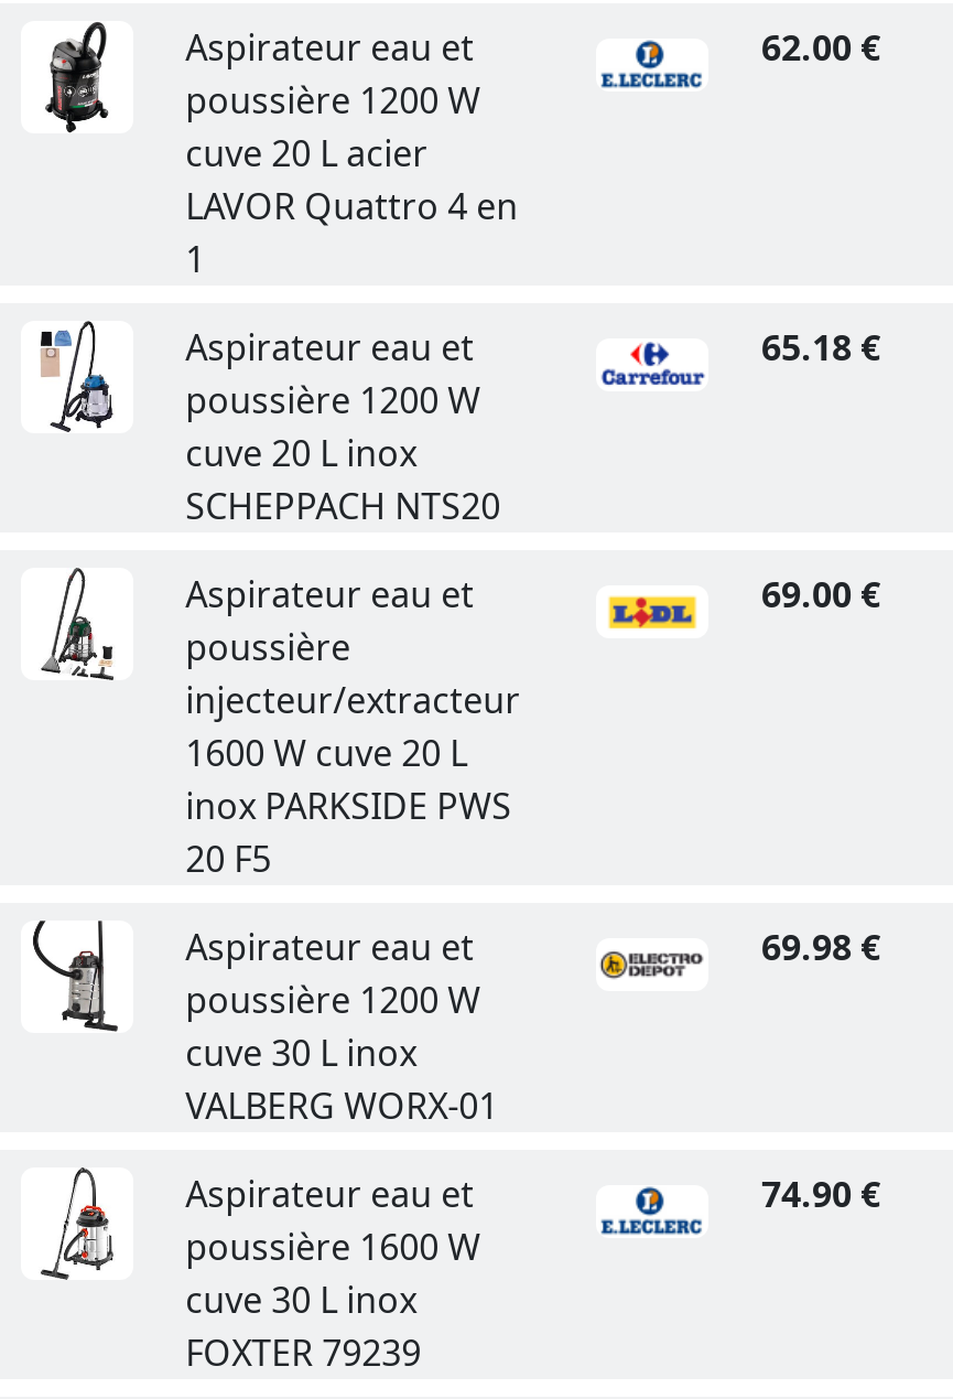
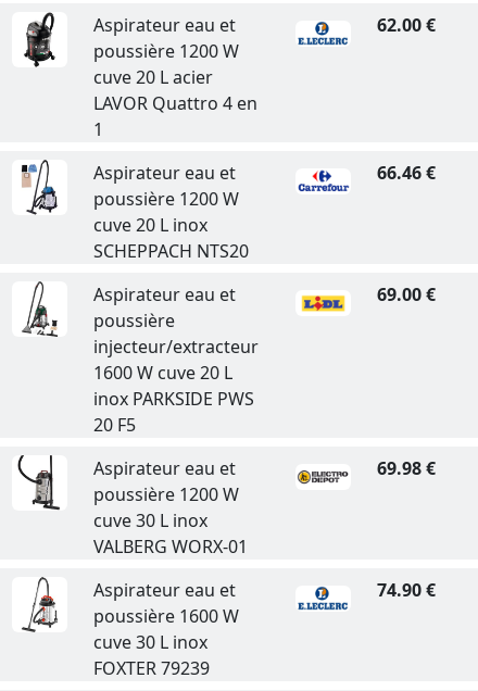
[761,323,880,372] 65.18 € -> [377,161,436,185] 66.46 €

